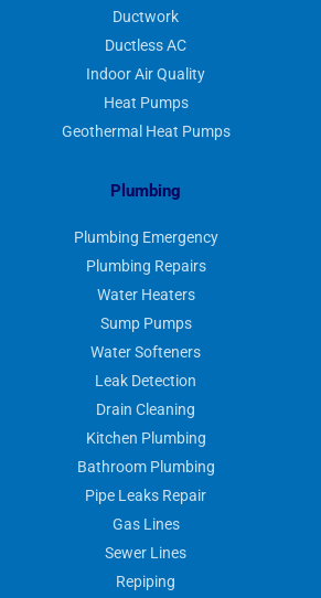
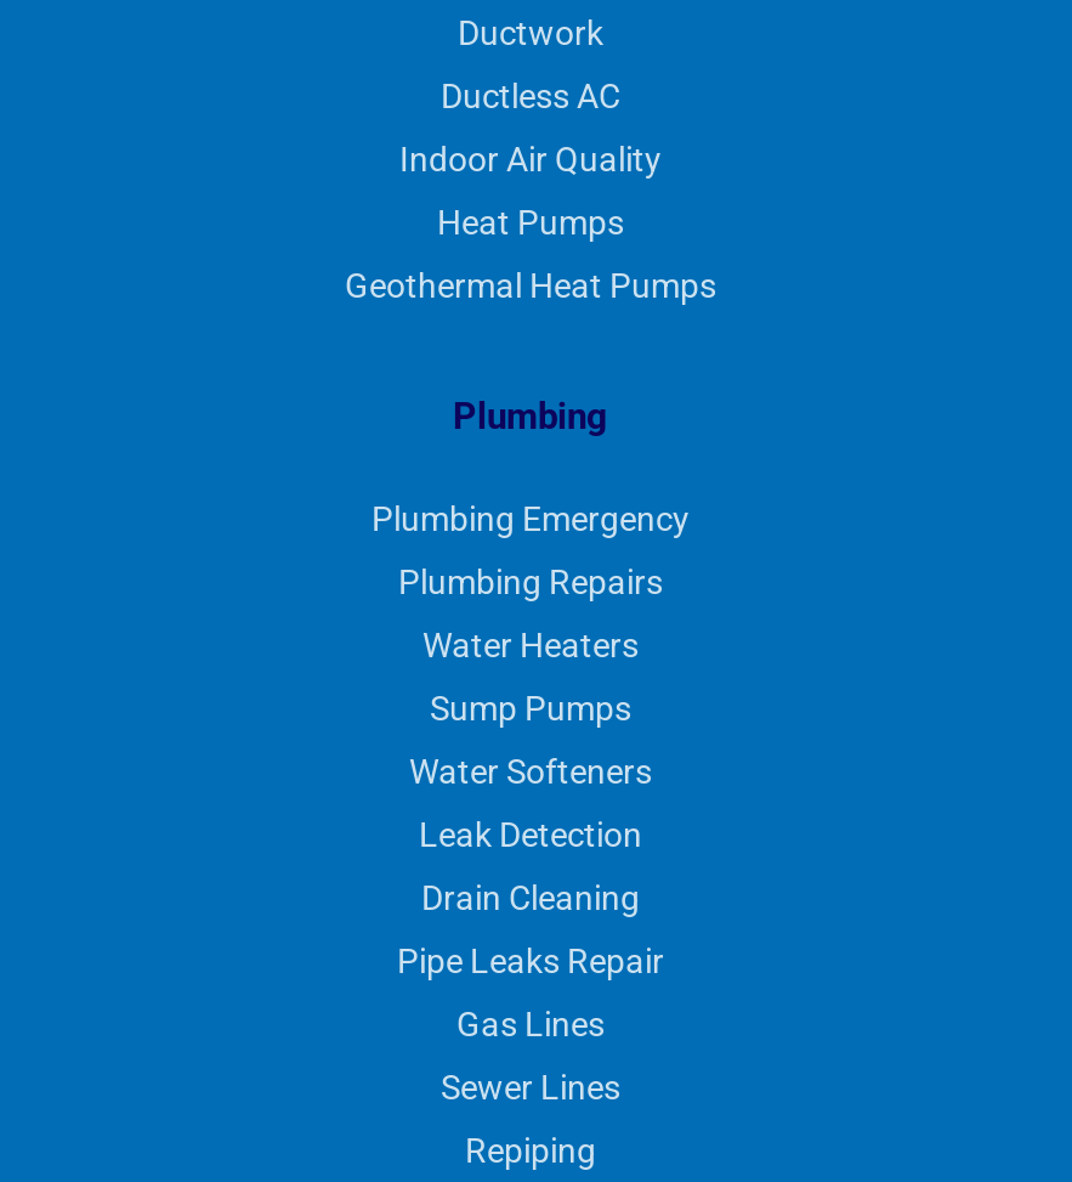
[77,429,215,475] Kitchen Plumbing | Bathroom Plumbing -> none

